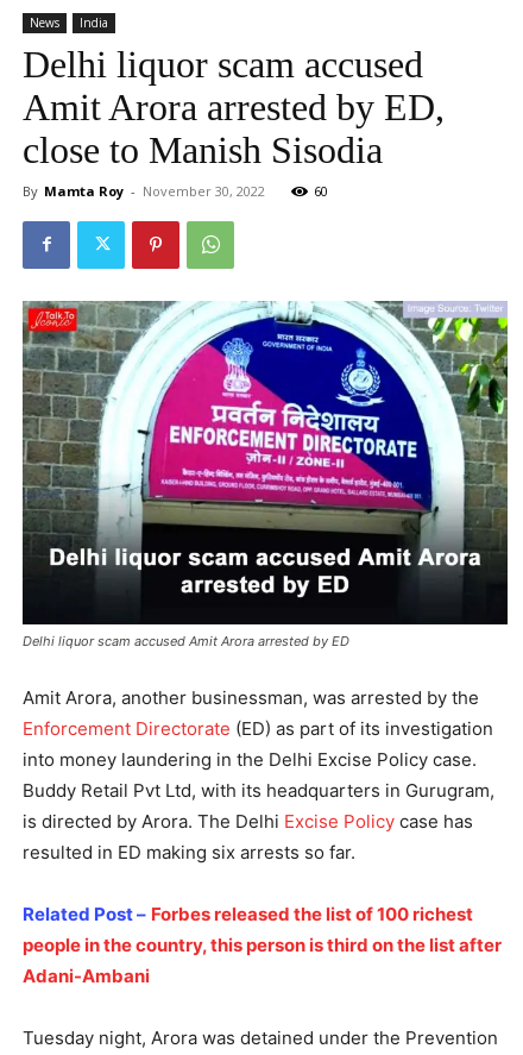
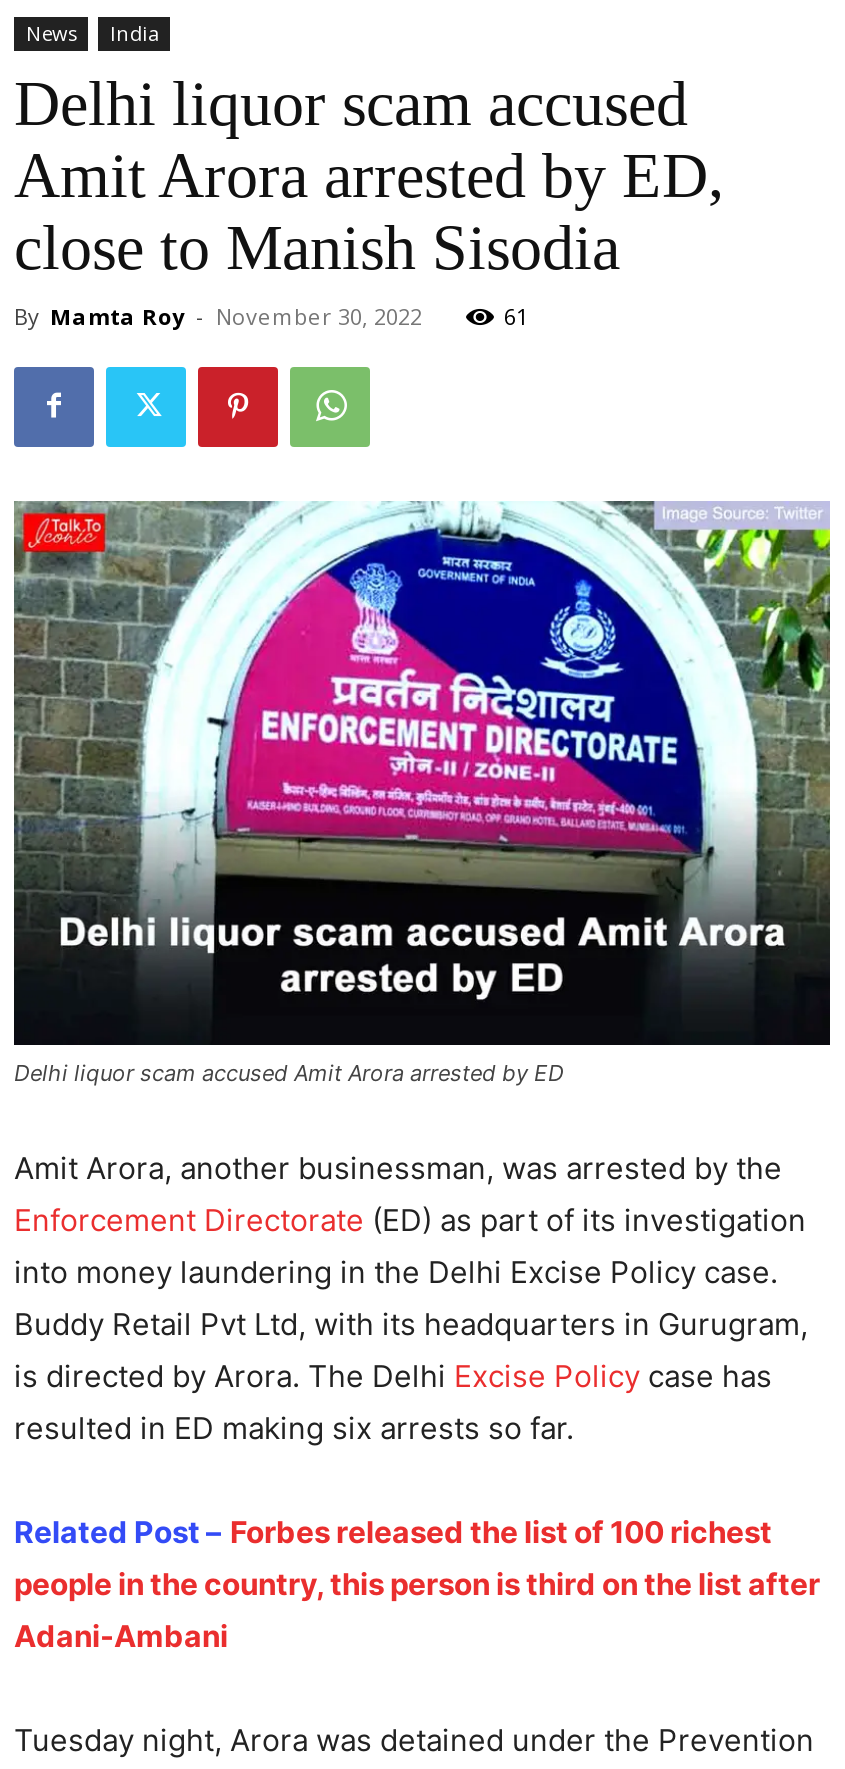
[314,182,328,200] 60 -> [504,301,528,331] 61

